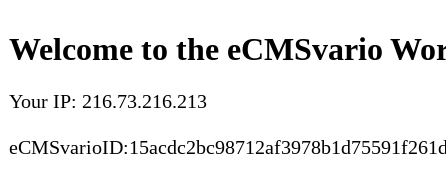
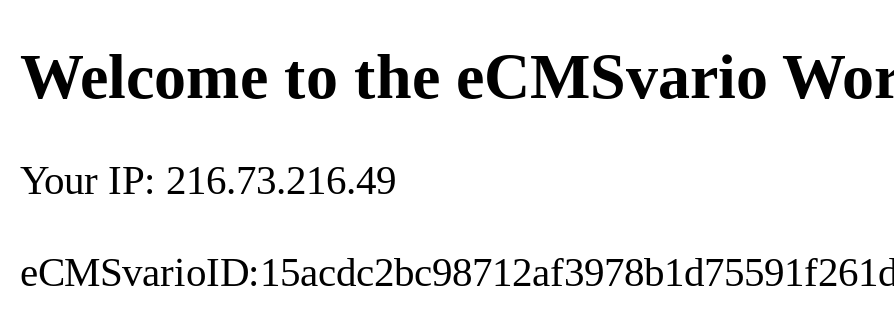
[9,90,207,112] Your IP: 216.73.216.213 -> [20,158,396,202] Your IP: 216.73.216.49

